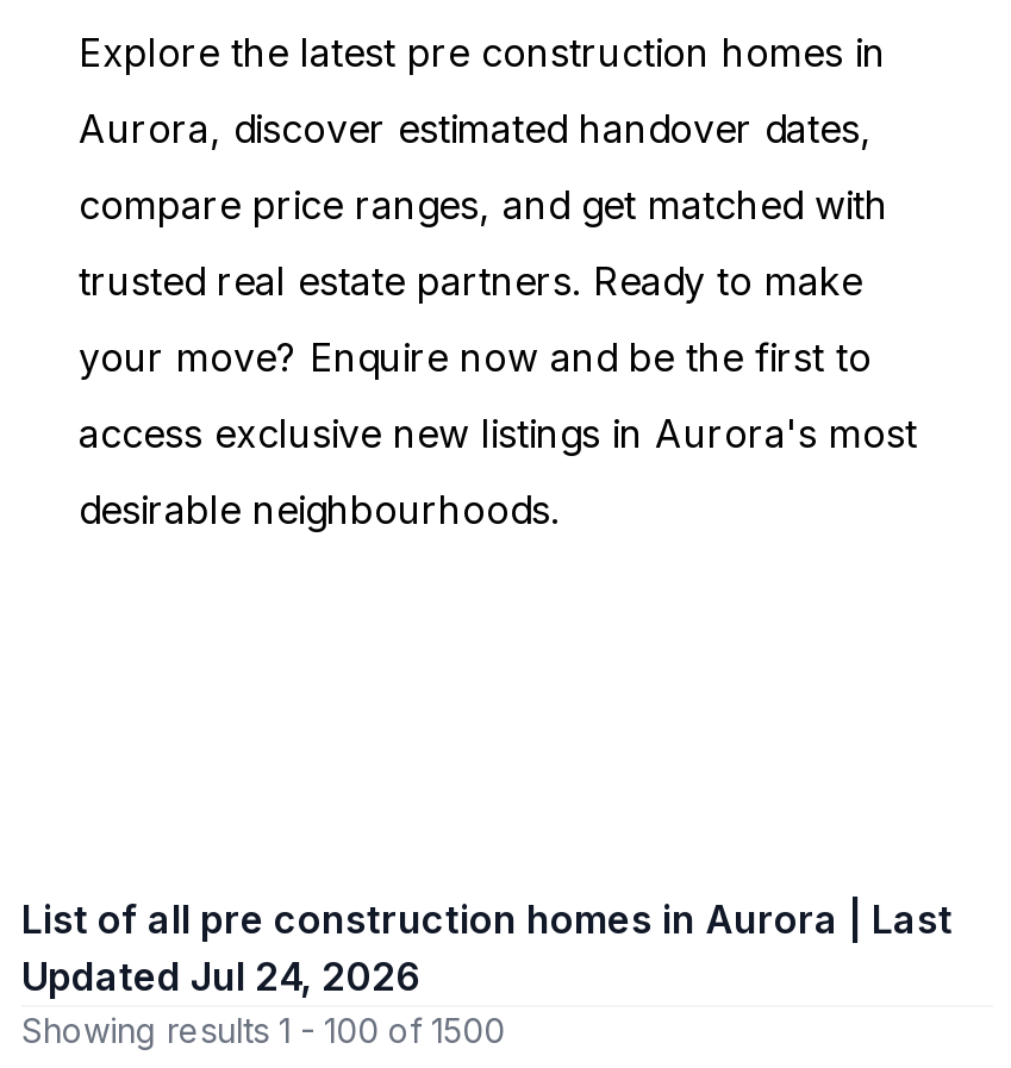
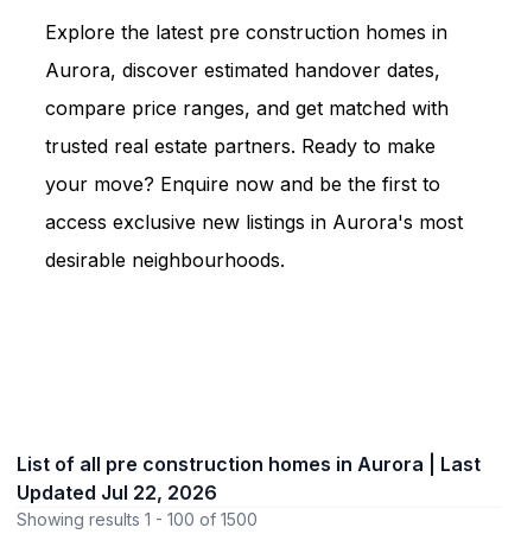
[21,953,422,1000] Updated Jul 24, 2026 -> [17,481,217,504] Updated Jul 22, 2026

